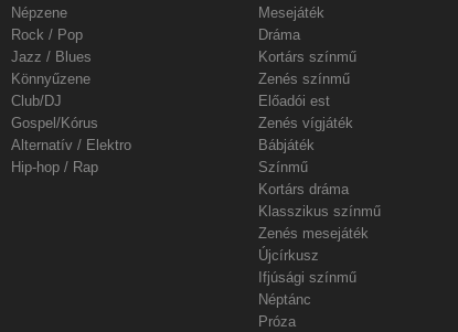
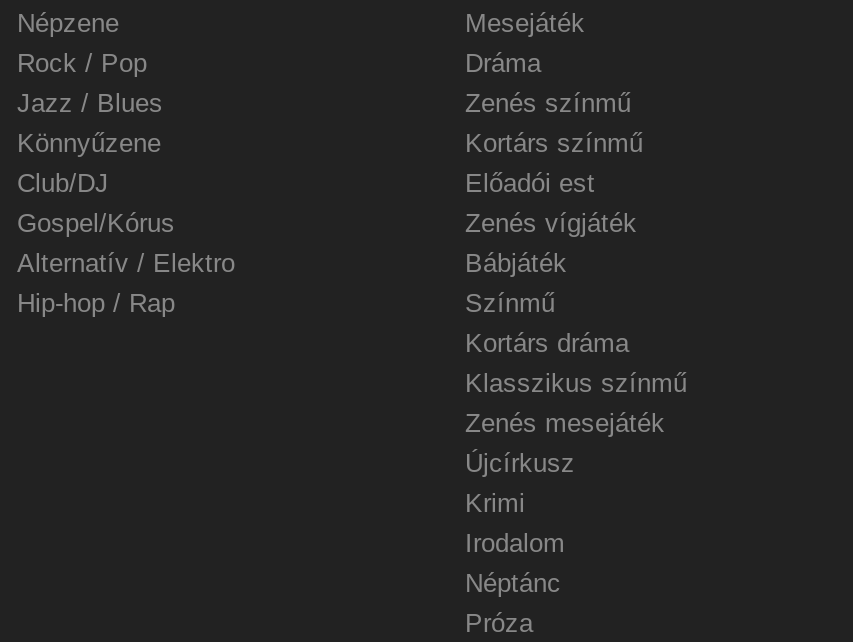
moved [258,70,350,87] -> [465,88,631,118]: Zenés színmű
[258,269,356,285] Ifjúsági színmű -> [465,488,565,558] Krimi | Irodalom

